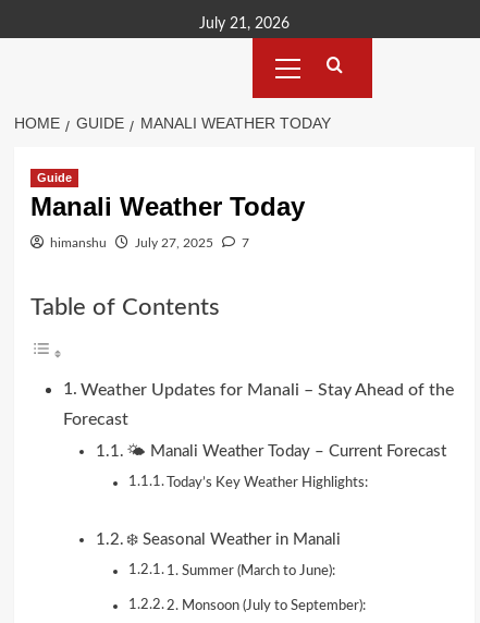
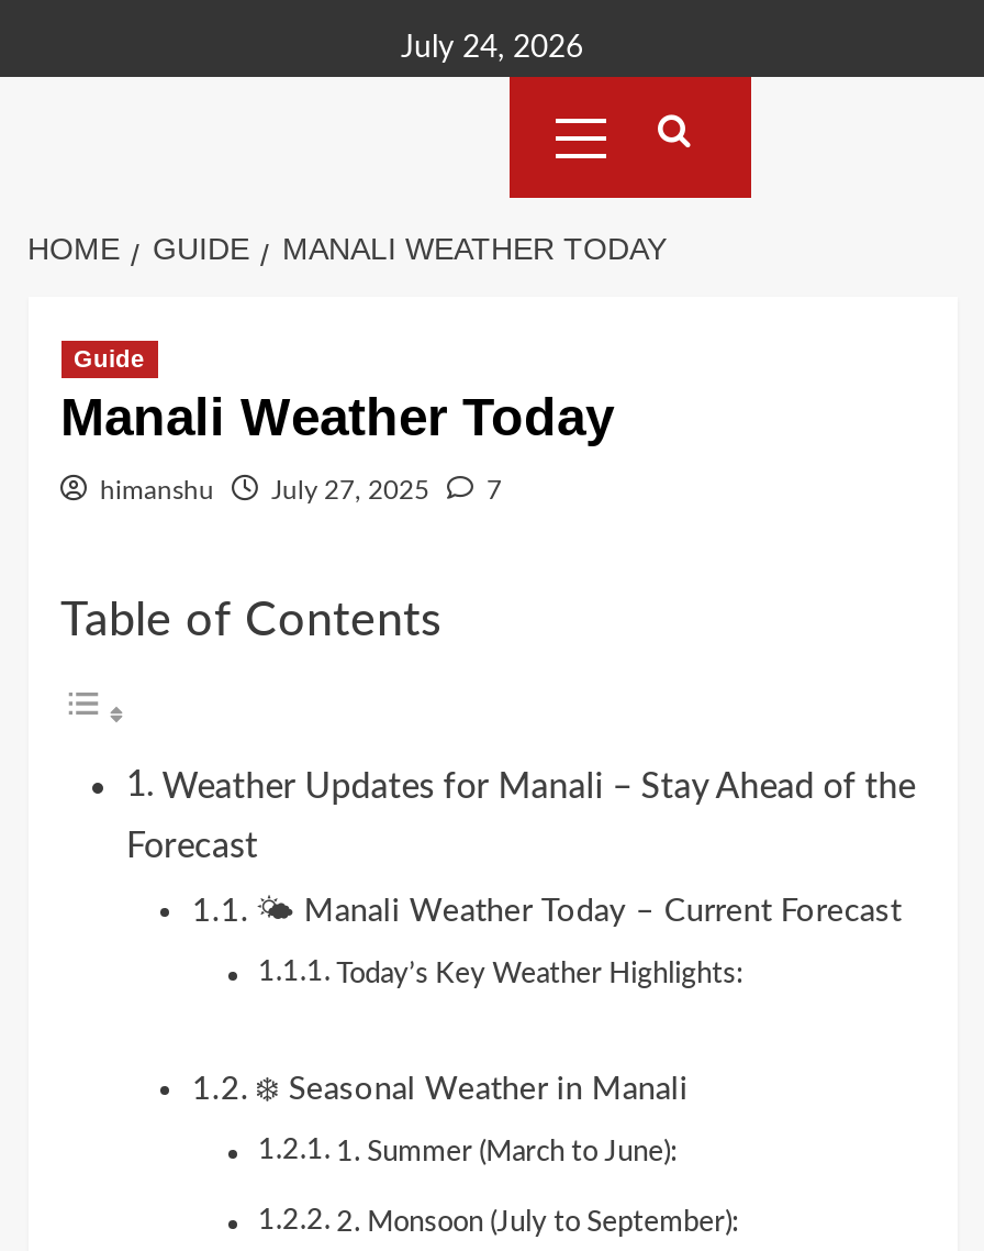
[199,16,289,32] July 21, 2026 -> [401,33,583,64] July 24, 2026

